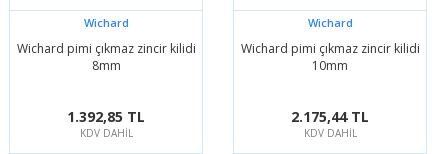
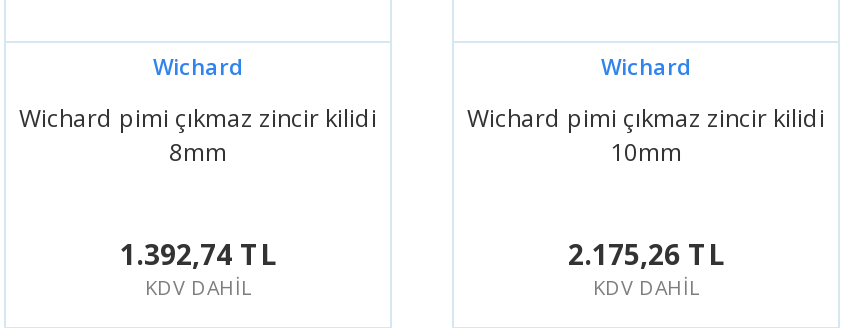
[67,107,145,126] 1.392,85 TL -> [120,234,276,272] 1.392,74 TL
[291,107,369,126] 2.175,44 TL -> [568,234,724,272] 2.175,26 TL

